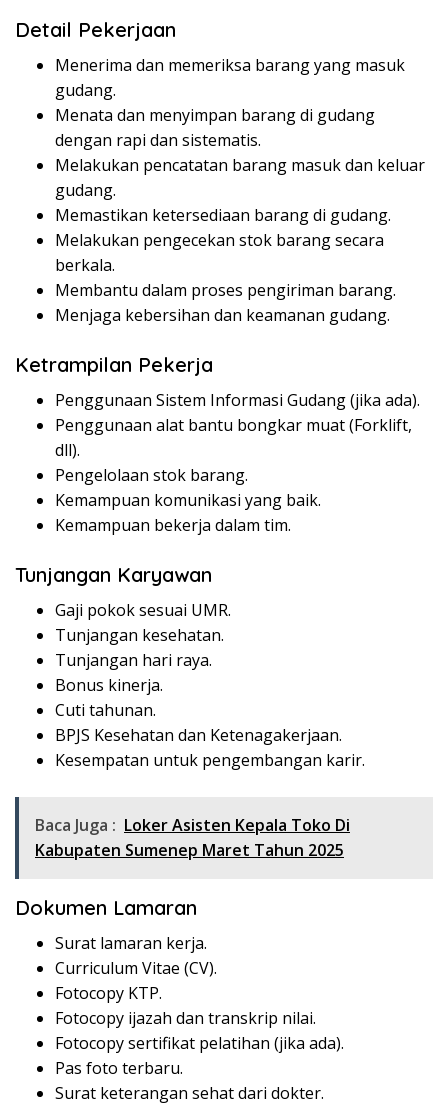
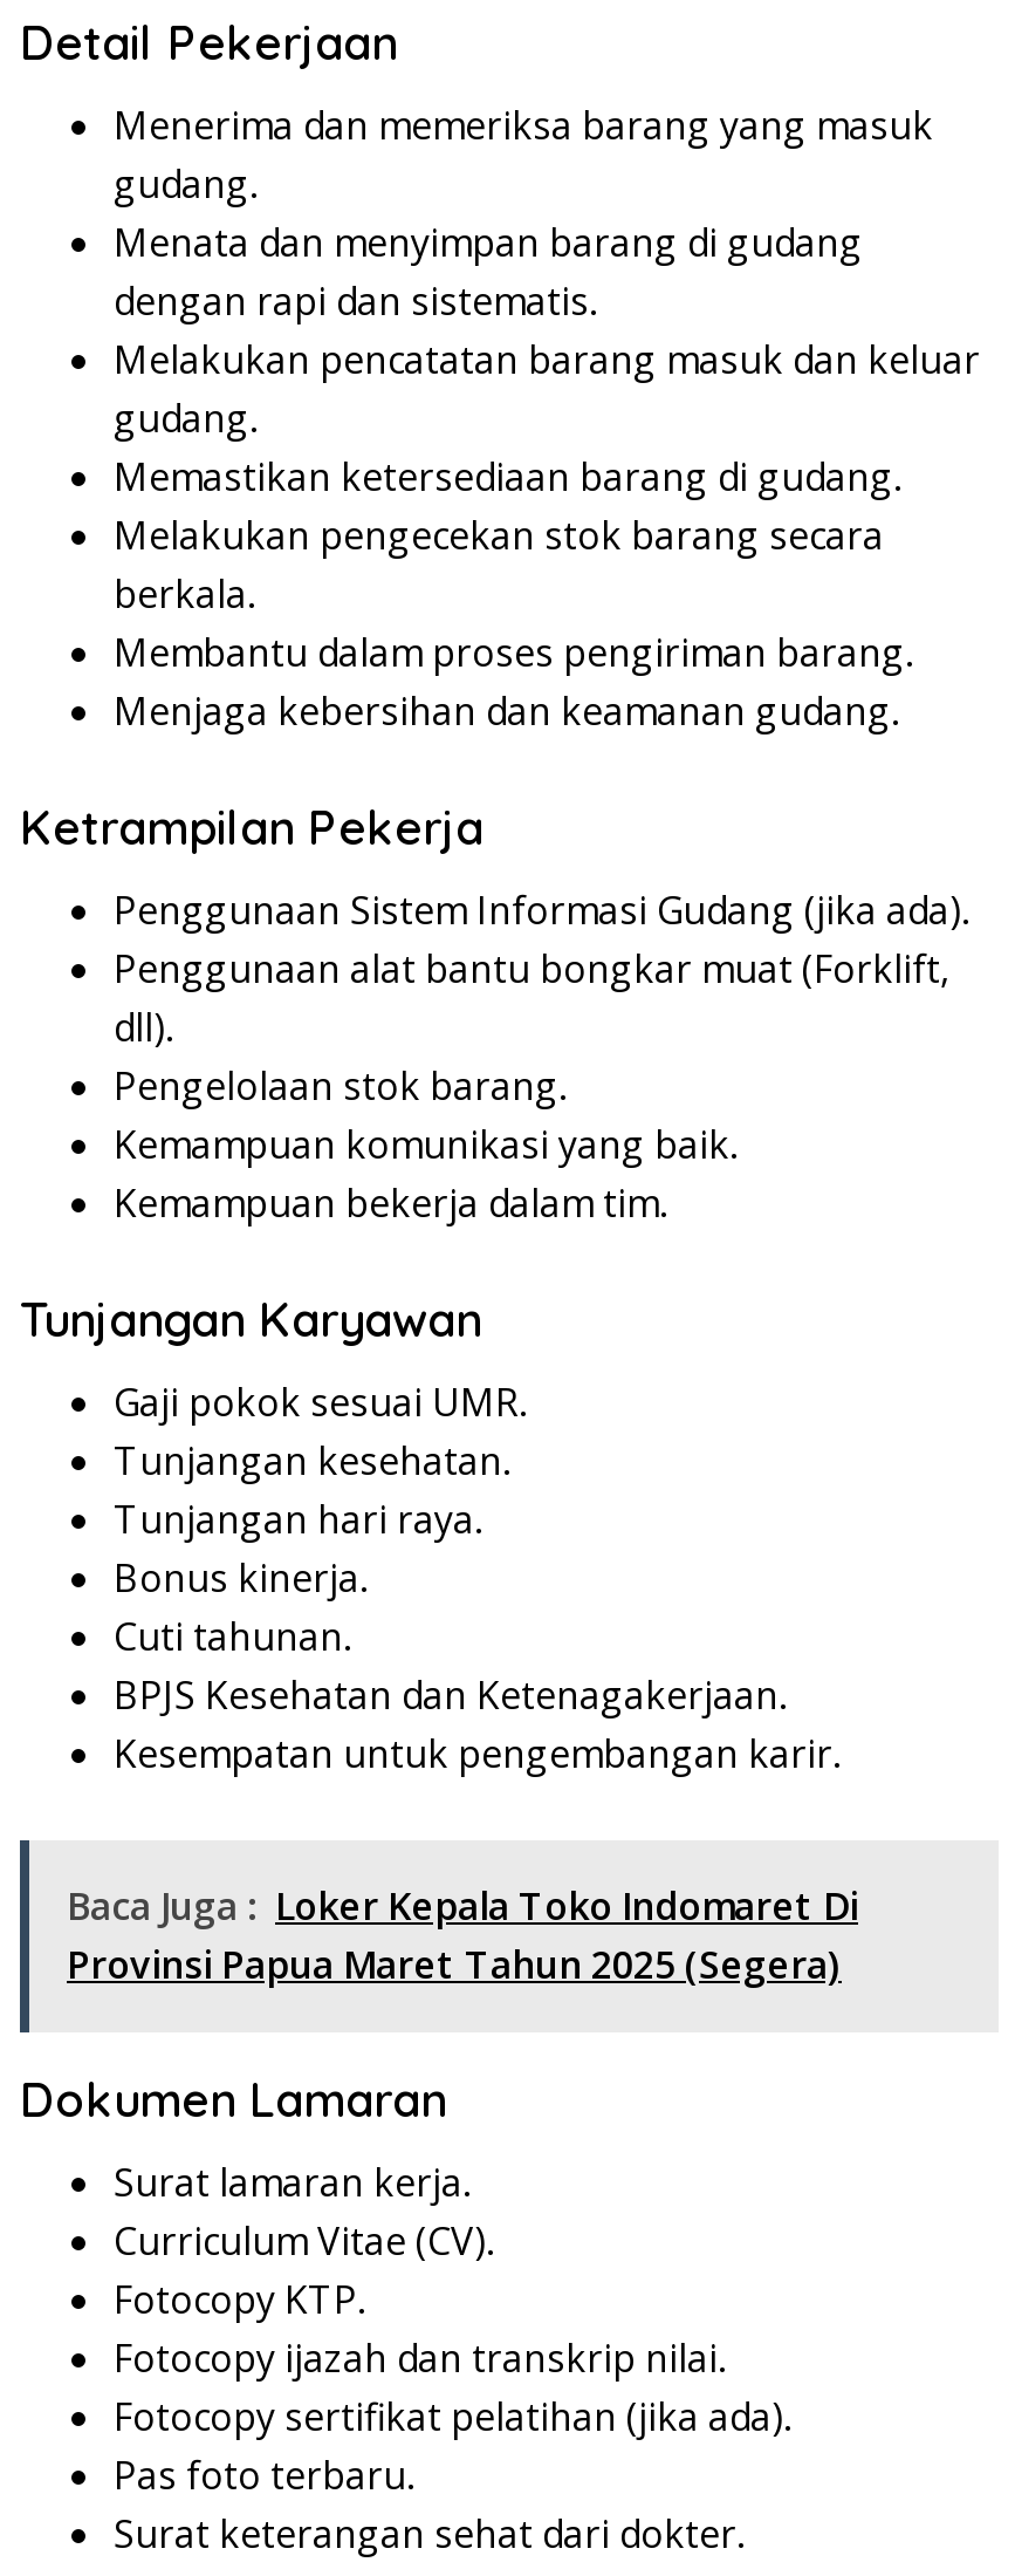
[35,814,350,861] Baca Juga : Loker Asisten Kepala Toko Di | Kabupaten Sumenep Maret Tahun 2025 -> [67,1881,858,1991] Baca Juga : Loker Kepala Toko Indomaret Di | Provinsi Papua Maret Tahun 2025 (Segera)

